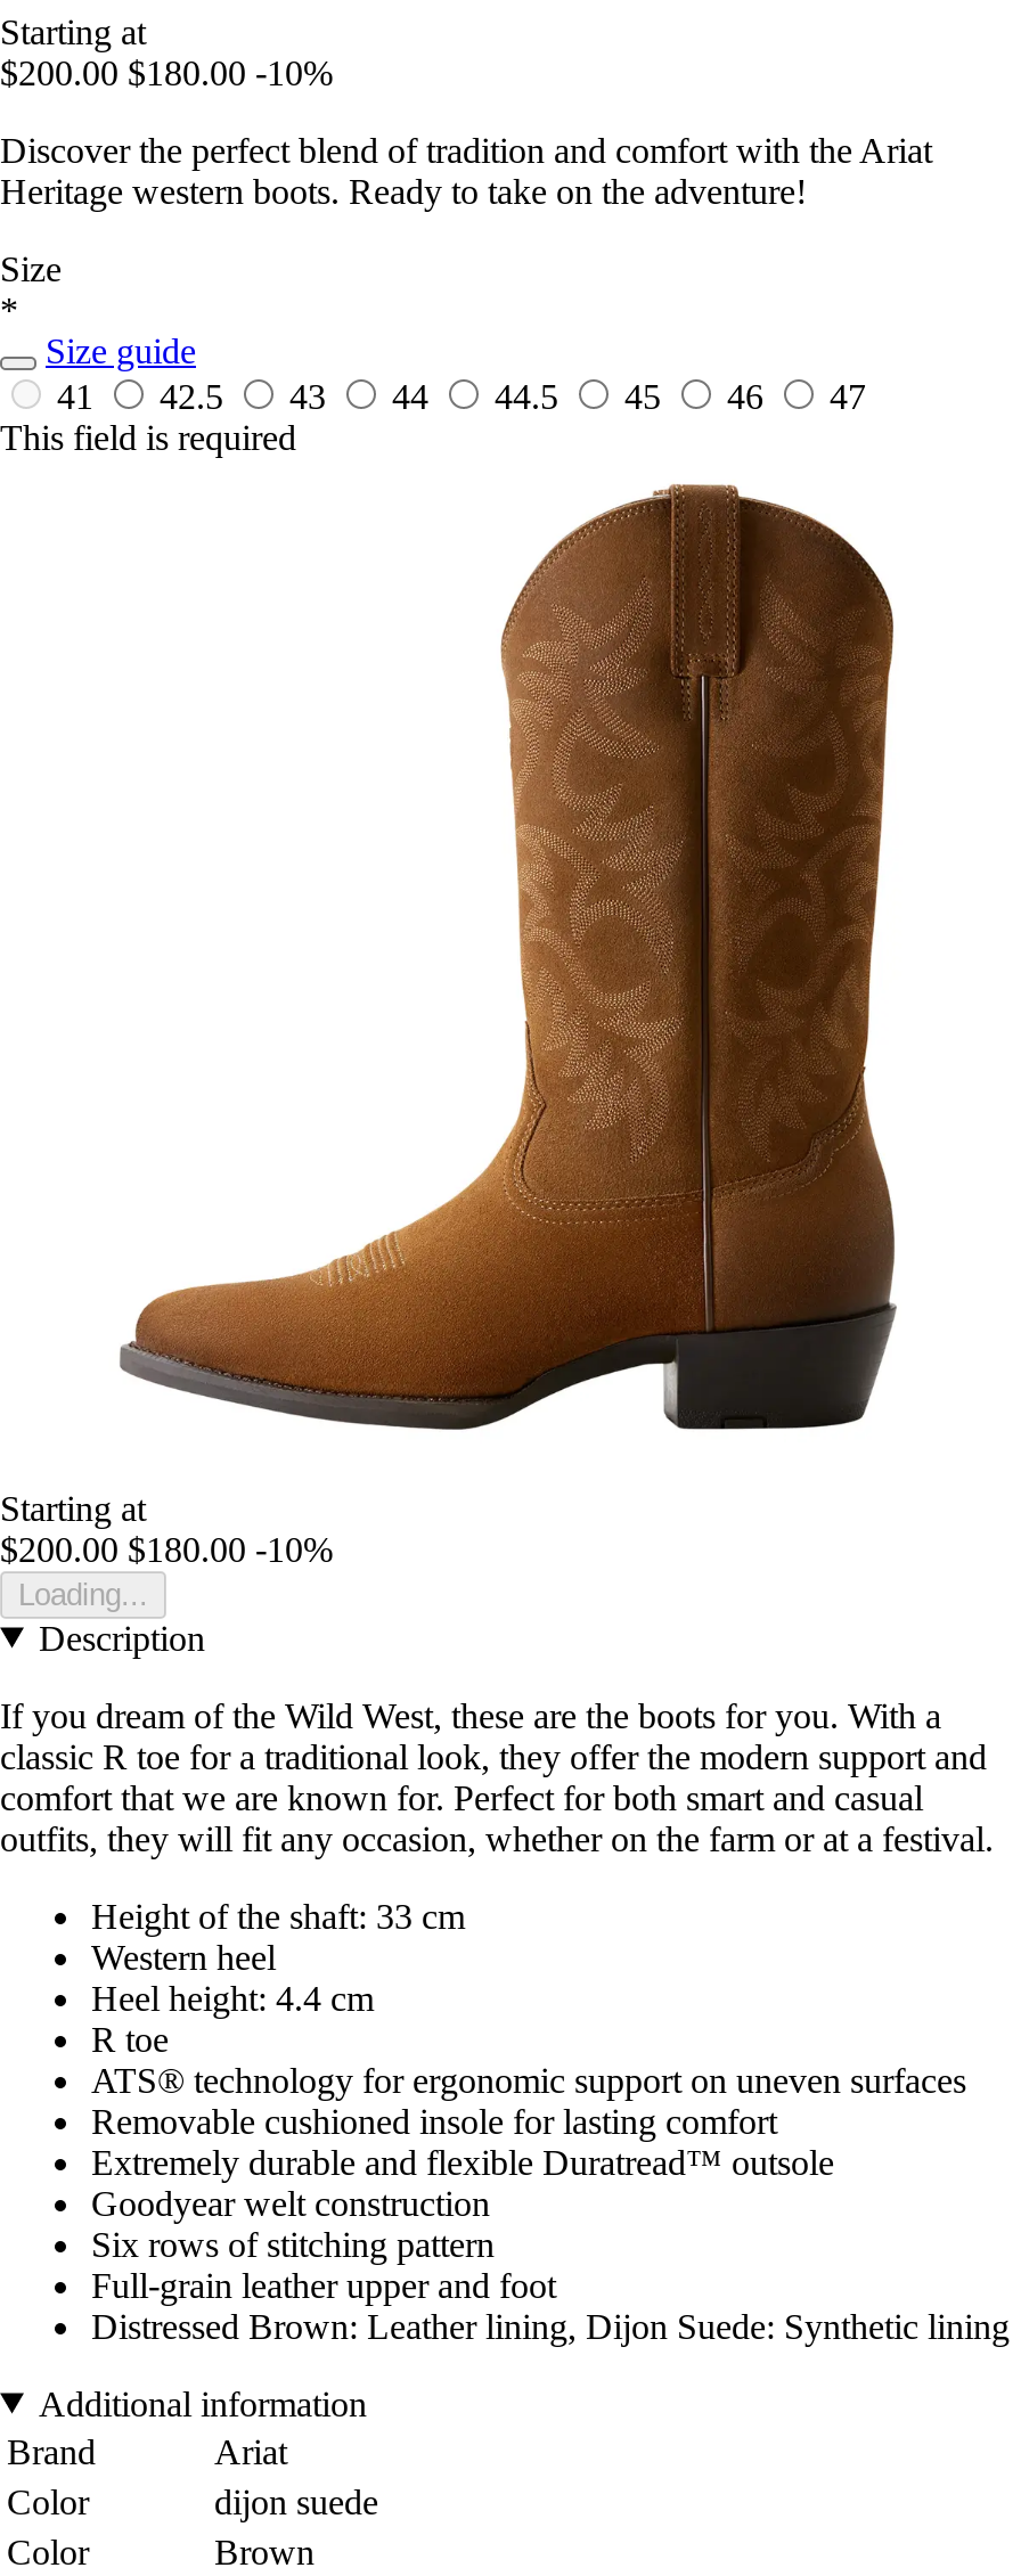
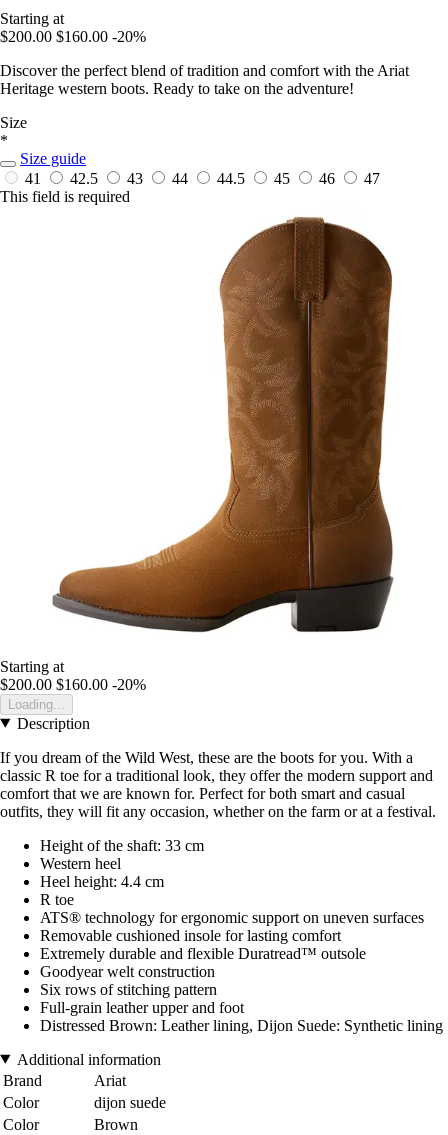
[0,52,333,91] $200.00 $180.00 -10% -> [0,27,146,44] $200.00 $160.00 -20%
[0,1529,333,1568] $200.00 $180.00 -10% -> [0,675,146,692] $200.00 $160.00 -20%

